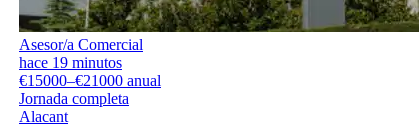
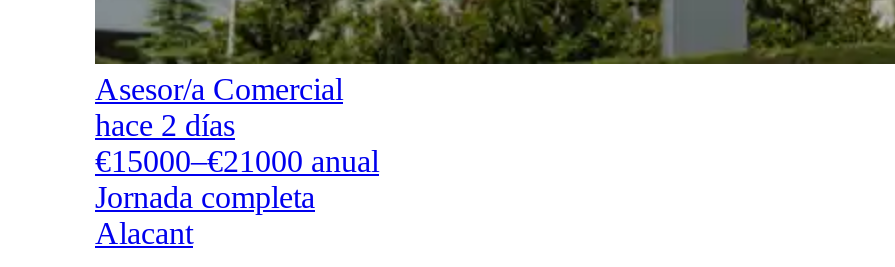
[19,54,122,71] hace 19 minutos -> [95,108,235,142] hace 2 días

